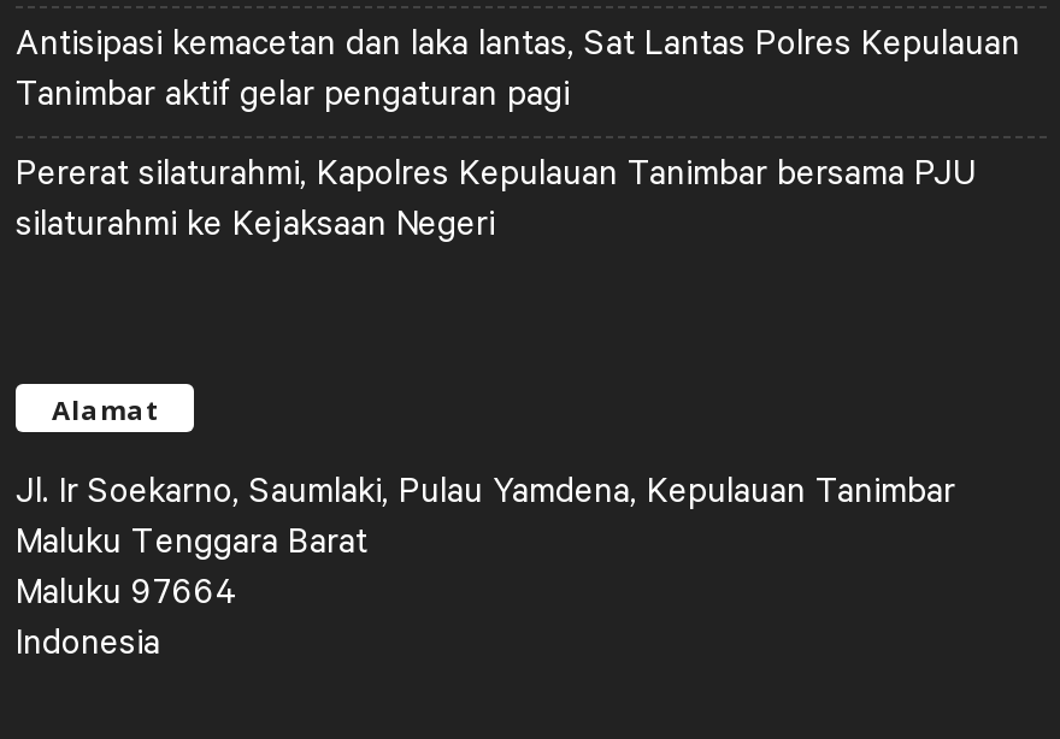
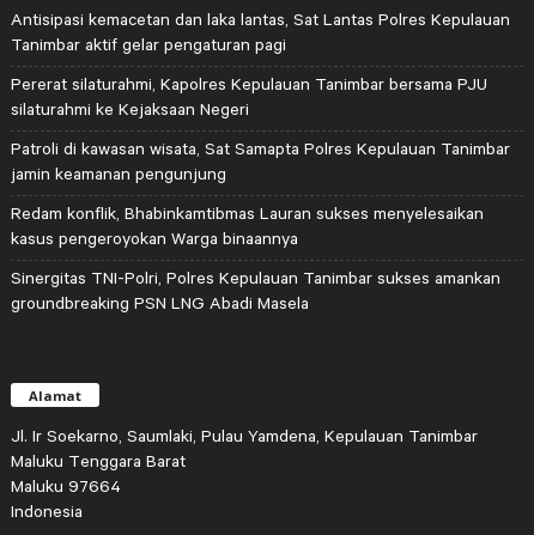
none -> [11,139,510,313] Patroli di kawasan wisata, Sat Samapta Polres Kepulauan Tanimbar | jamin keamanan pengunjung | Redam konflik, Bhabinkamtibmas Lauran sukses menyelesaikan | kasus pengeroyokan Warga binaannya | Sinergitas TNI-Polri, Polres Kepulauan Tanimbar sukses amankan | groundbreaking PSN LNG Abadi Masela

